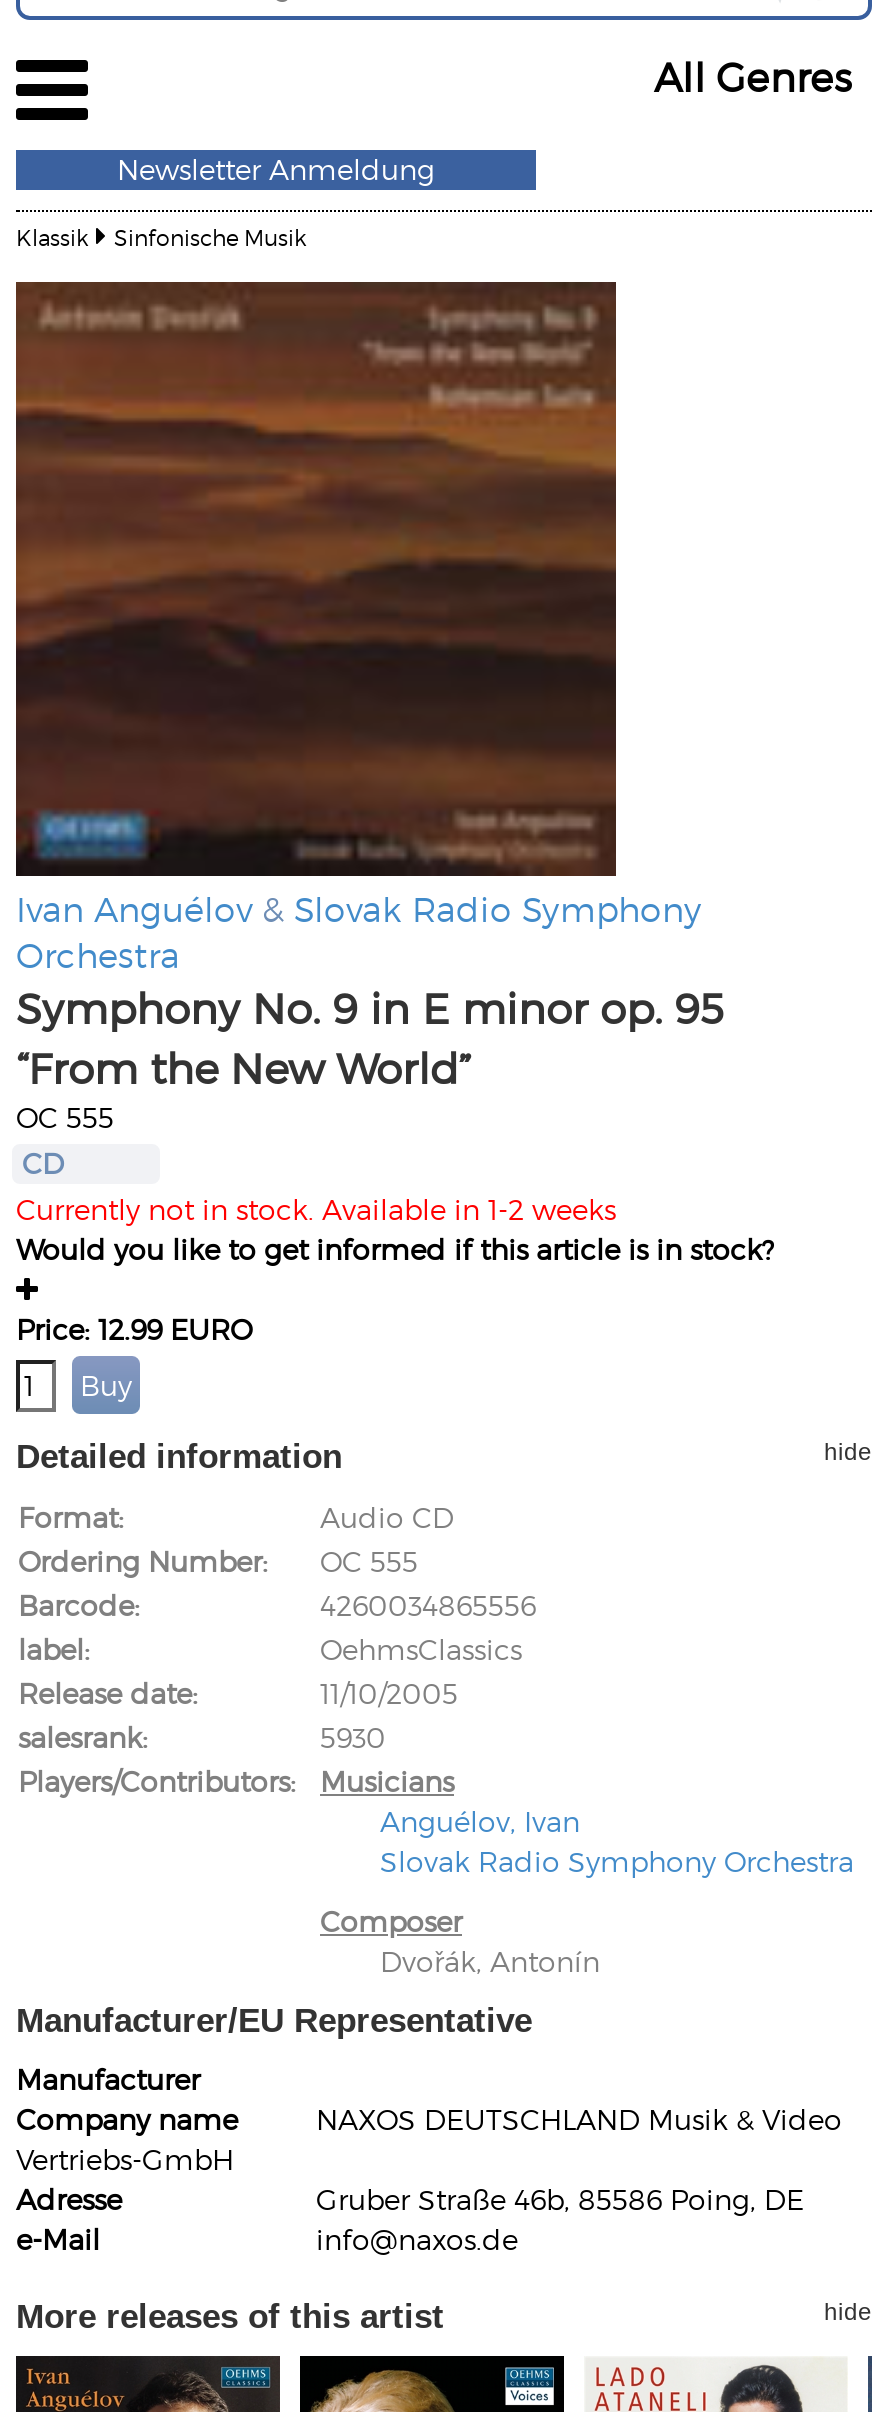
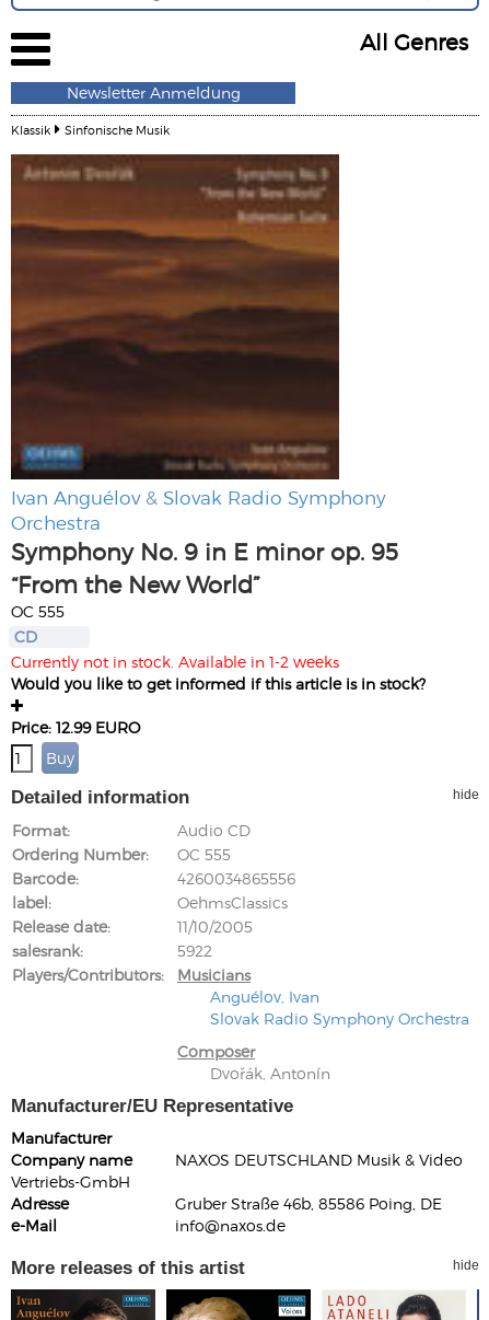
[320,1720,386,1754] 5930 -> [177,941,212,960] 5922

